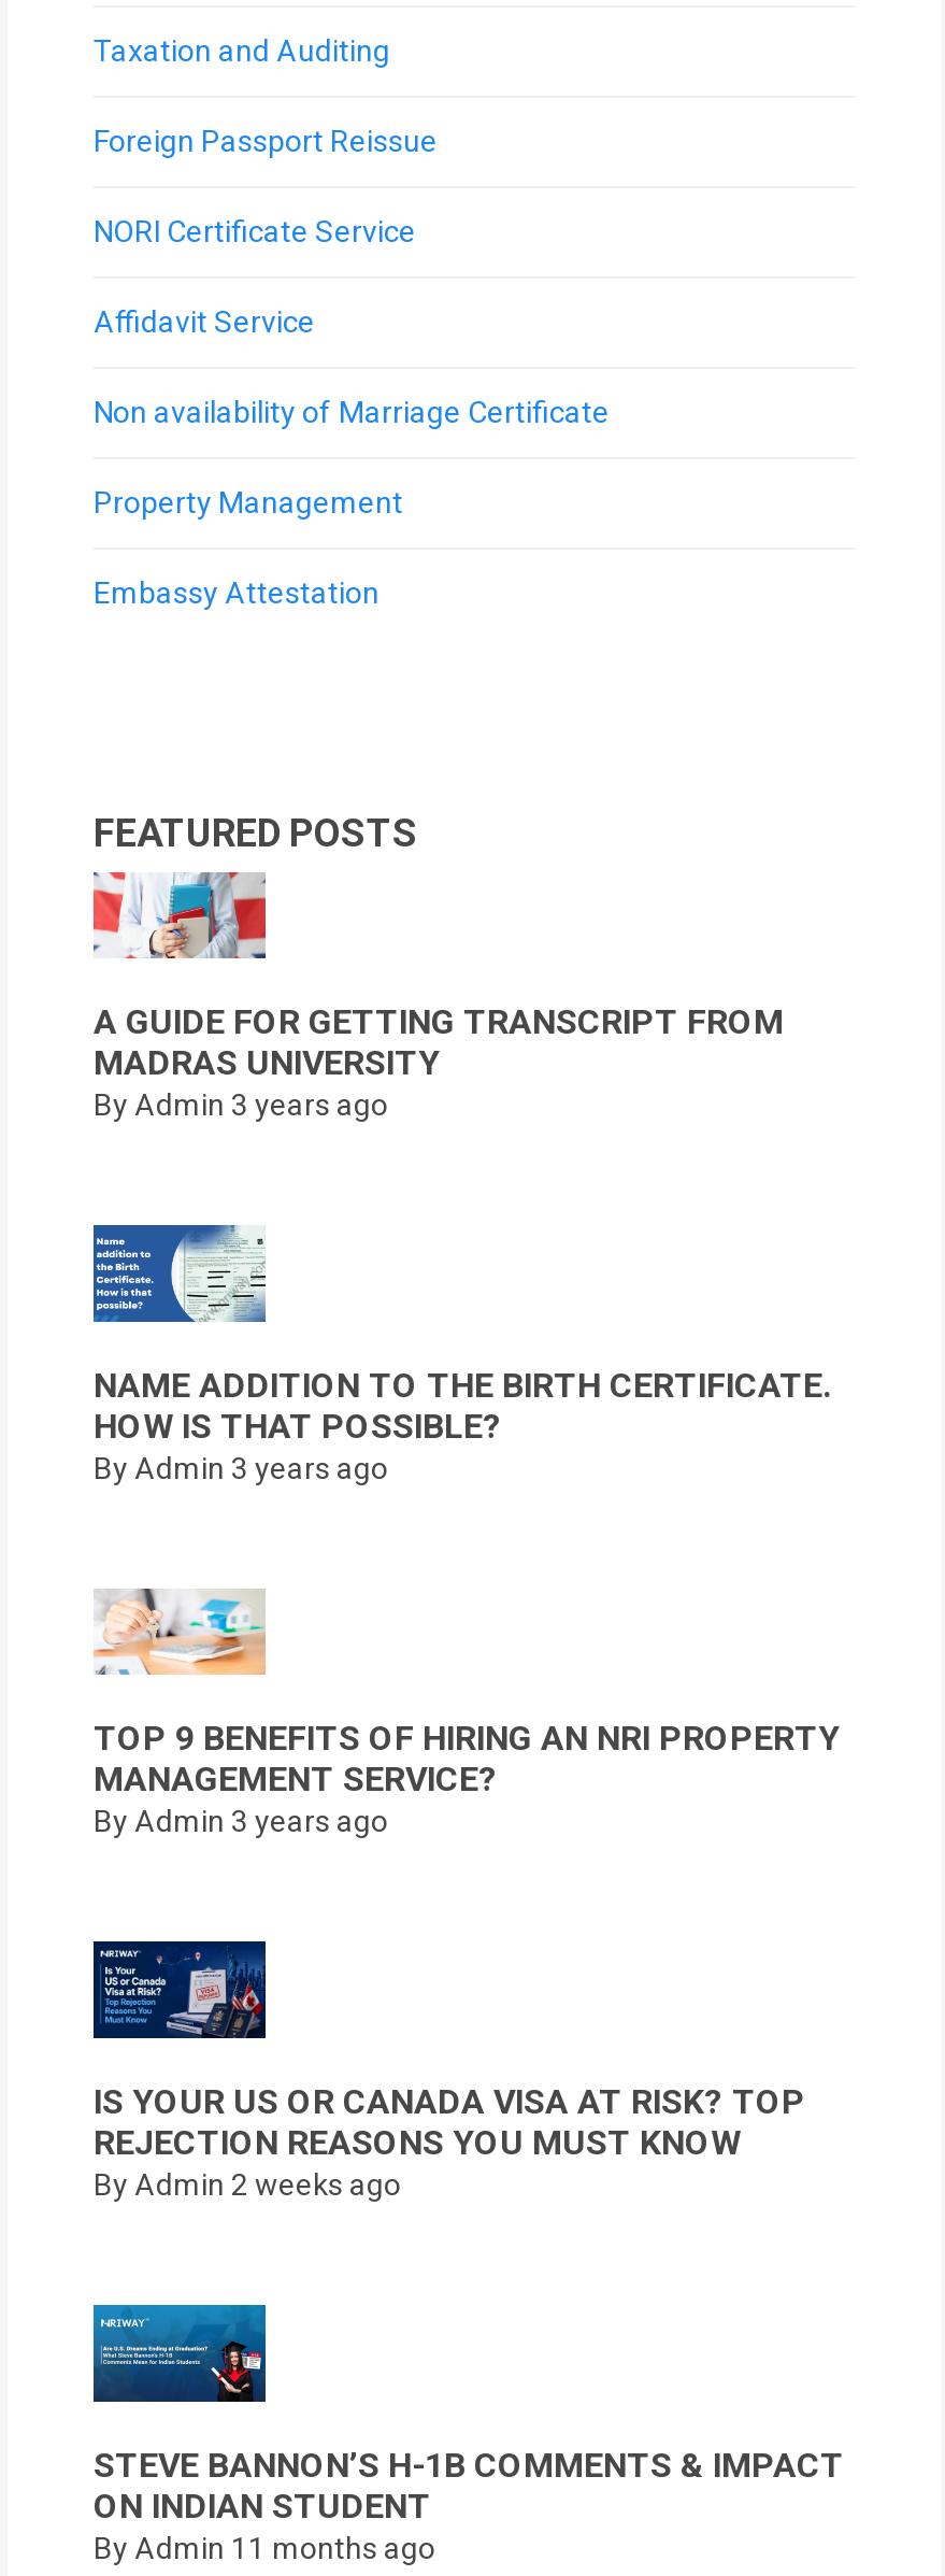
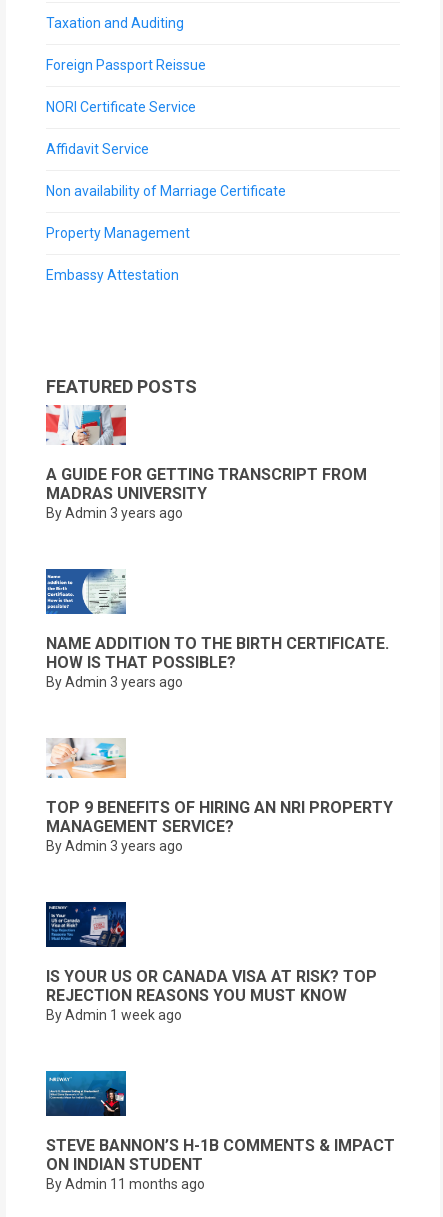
[94,2167,401,2202] By Admin 2 weeks ago -> [46,1007,182,1023] By Admin 1 week ago

